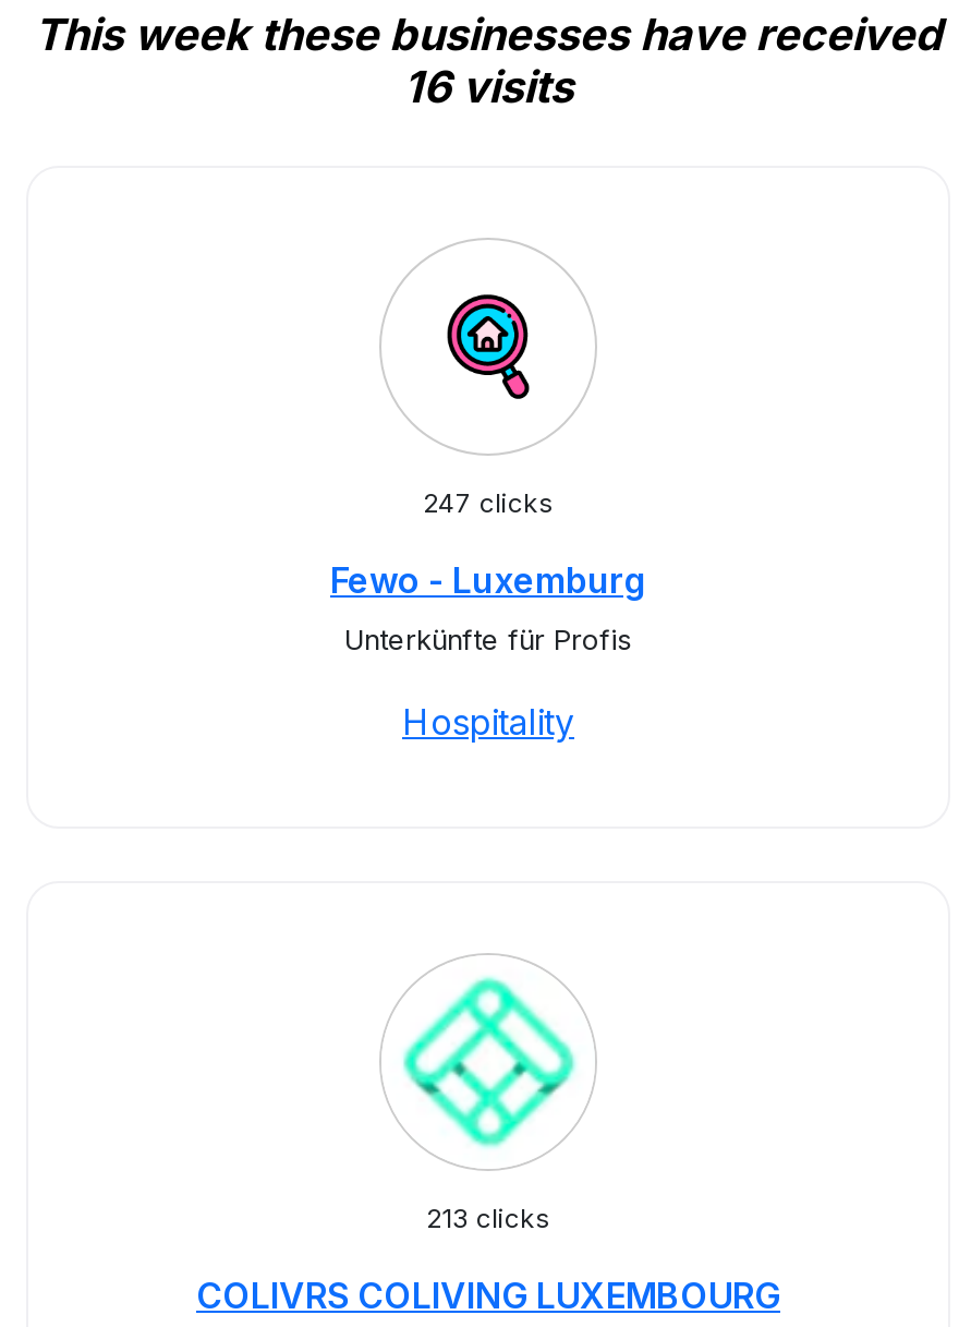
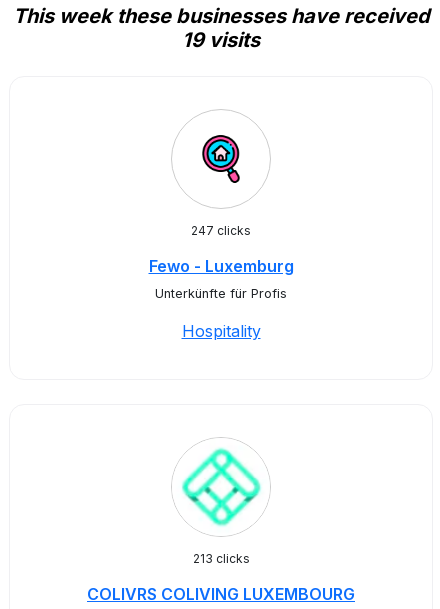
[403,61,573,113] 16 visits -> [182,28,260,52] 19 visits

